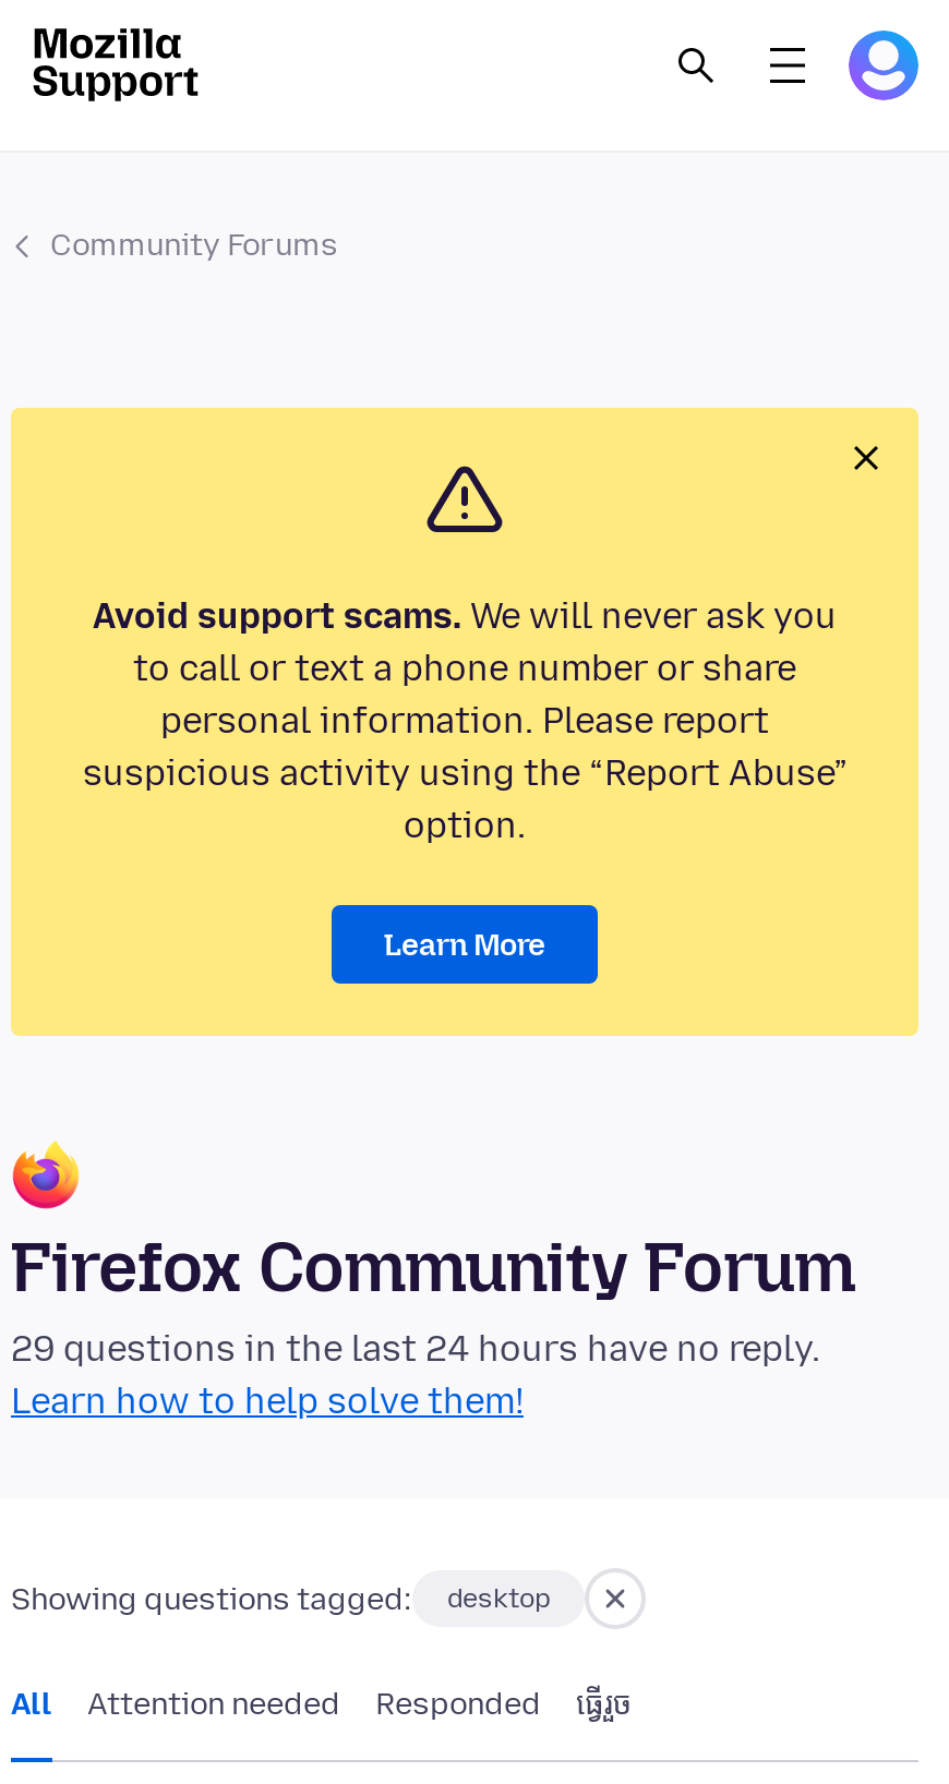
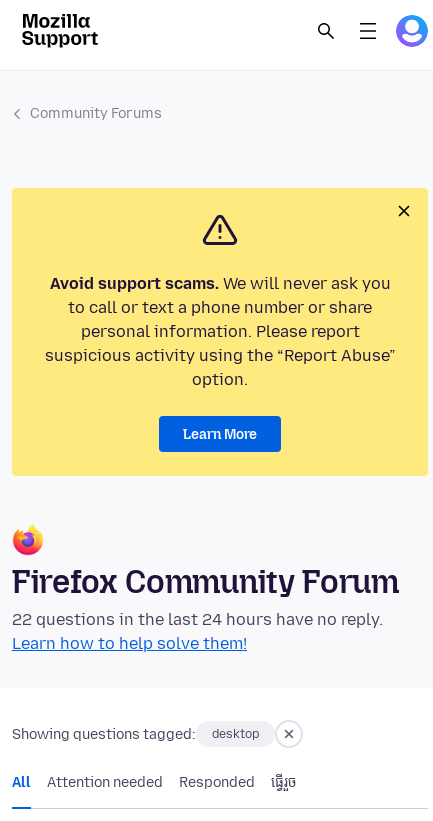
[11,1329,820,1371] 29 questions in the last 24 hours have no reply. -> [12,610,383,629] 22 questions in the last 24 hours have no reply.

